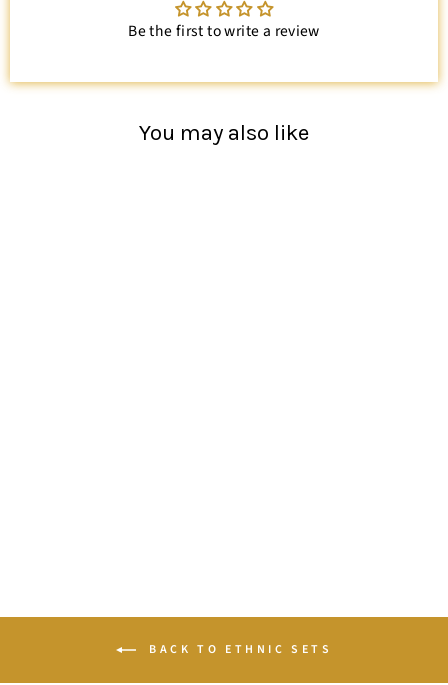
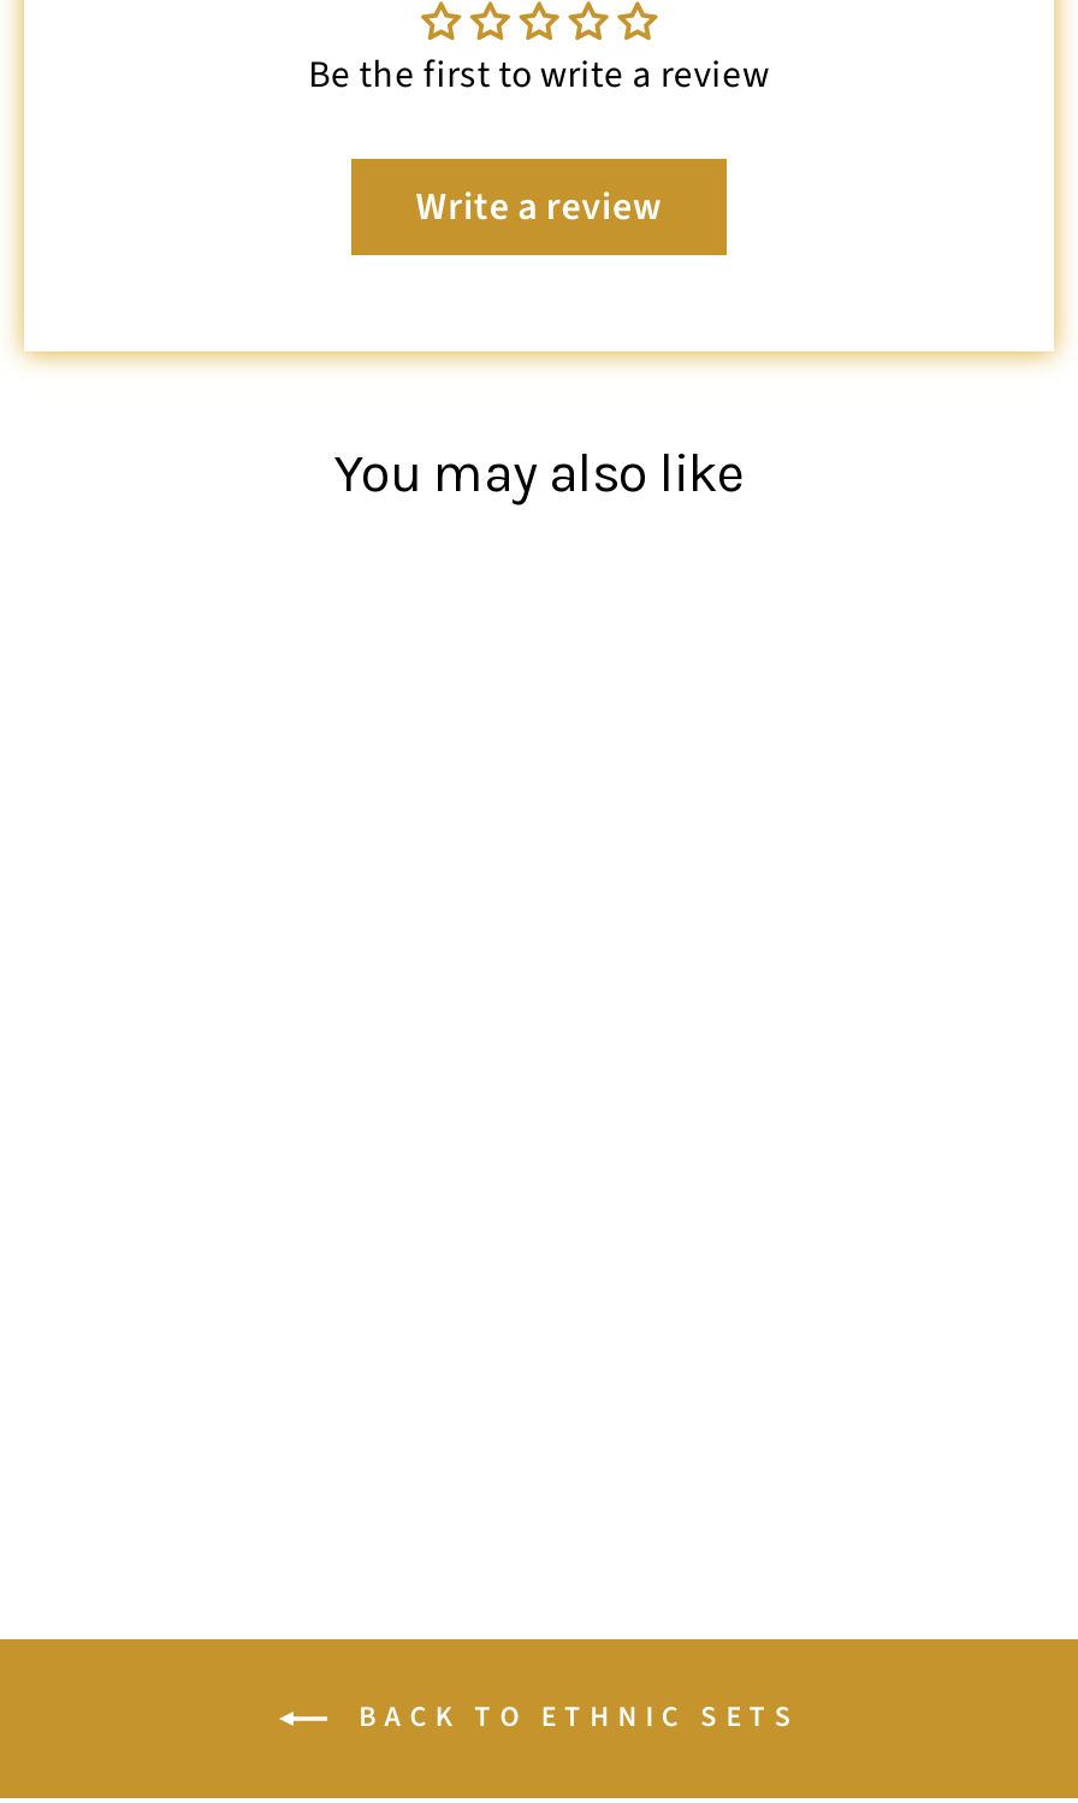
none -> [416,180,662,233] Write a review

